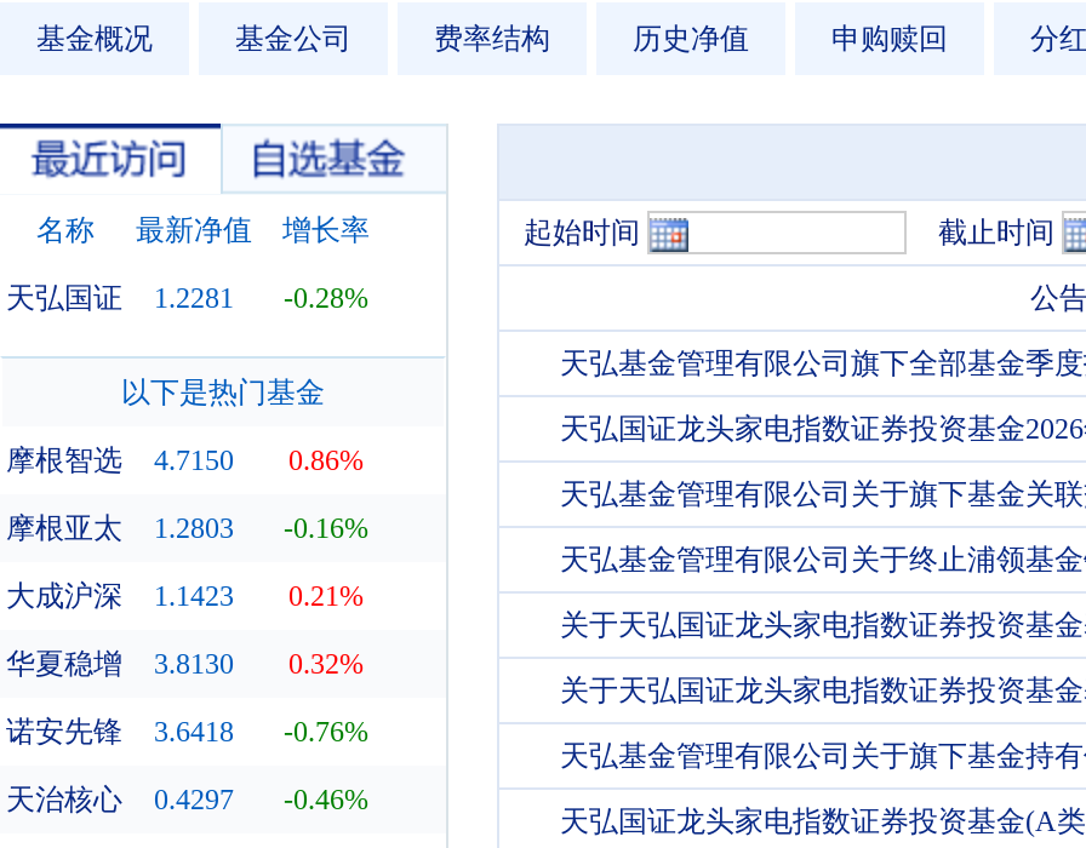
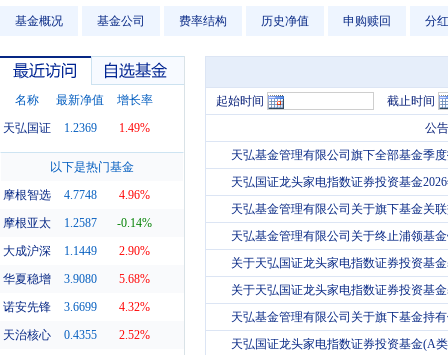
[154,281,234,315] 1.2281 -> [63,121,96,135] 1.2369
[284,281,368,315] -0.28% -> [119,121,150,135] 1.49%
[154,443,234,477] 4.7150 -> [63,188,96,202] 4.7748
[288,443,364,477] 0.86% -> [119,188,150,202] 4.96%
[154,511,234,545] 1.2803 -> [63,216,96,230] 1.2587
[284,511,368,545] -0.16% -> [117,216,152,230] -0.14%
[154,579,234,613] 1.1423 -> [63,244,96,258] 1.1449
[288,579,364,613] 0.21% -> [119,244,150,258] 2.90%
[154,647,234,681] 3.8130 -> [63,272,96,286] 3.9080
[288,647,364,681] 0.32% -> [119,272,150,286] 5.68%
[154,715,234,749] 3.6418 -> [63,300,96,314] 3.6699
[284,715,368,749] -0.76% -> [119,300,150,314] 4.32%
[154,783,234,817] 0.4297 -> [63,328,96,342] 0.4355
[284,783,368,817] -0.46% -> [119,328,150,342] 2.52%

